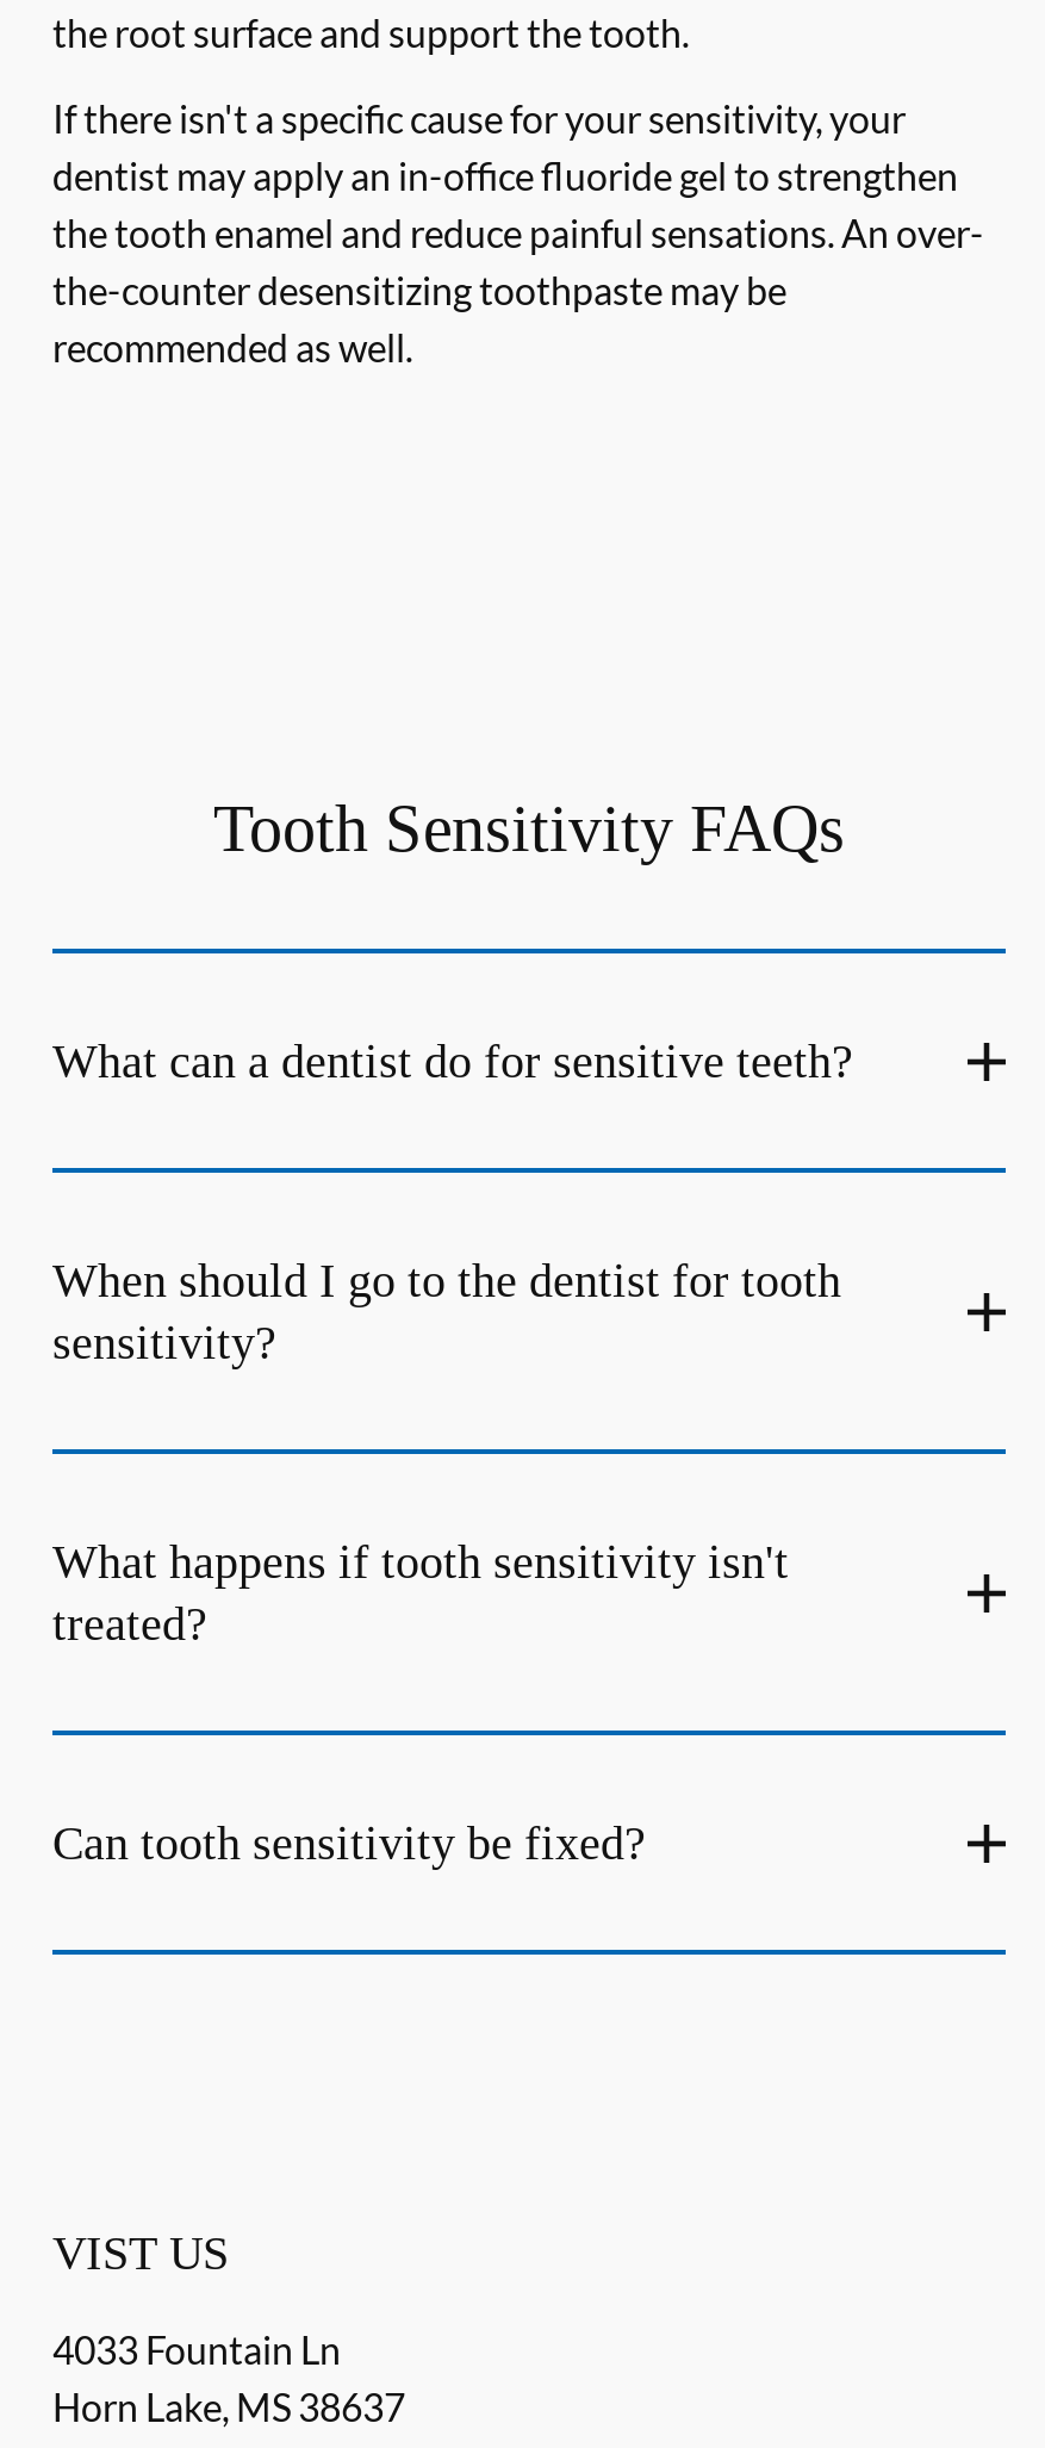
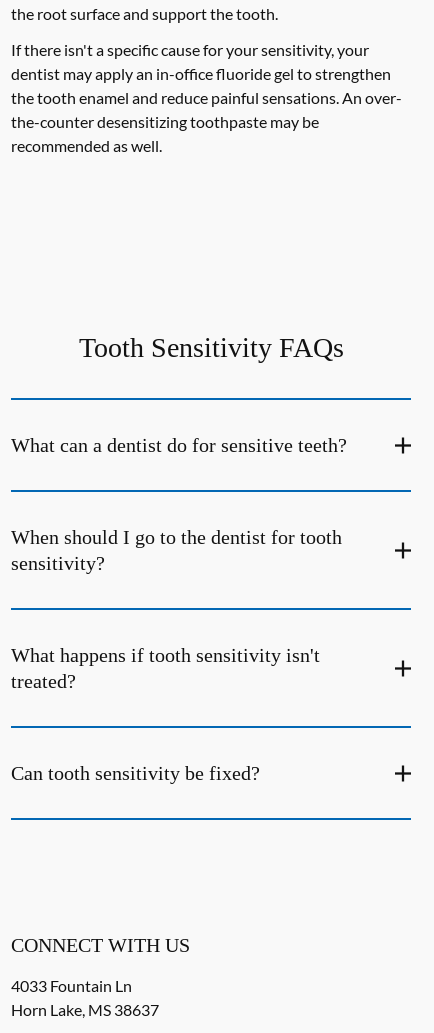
[52,2226,229,2279] VIST US -> [11,934,190,956] CONNECT WITH US

